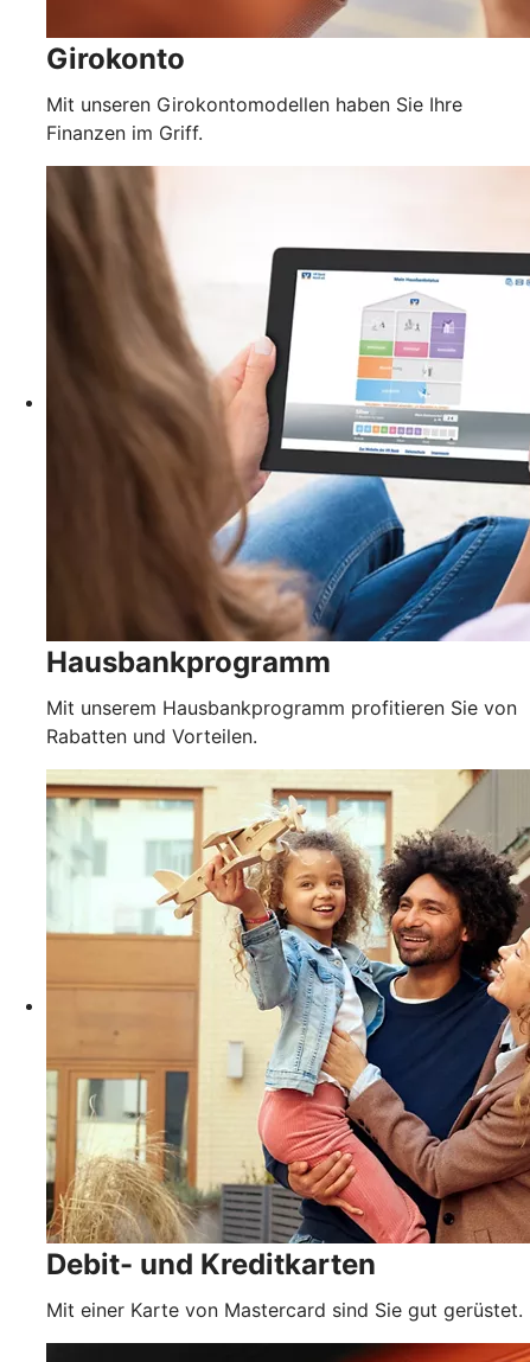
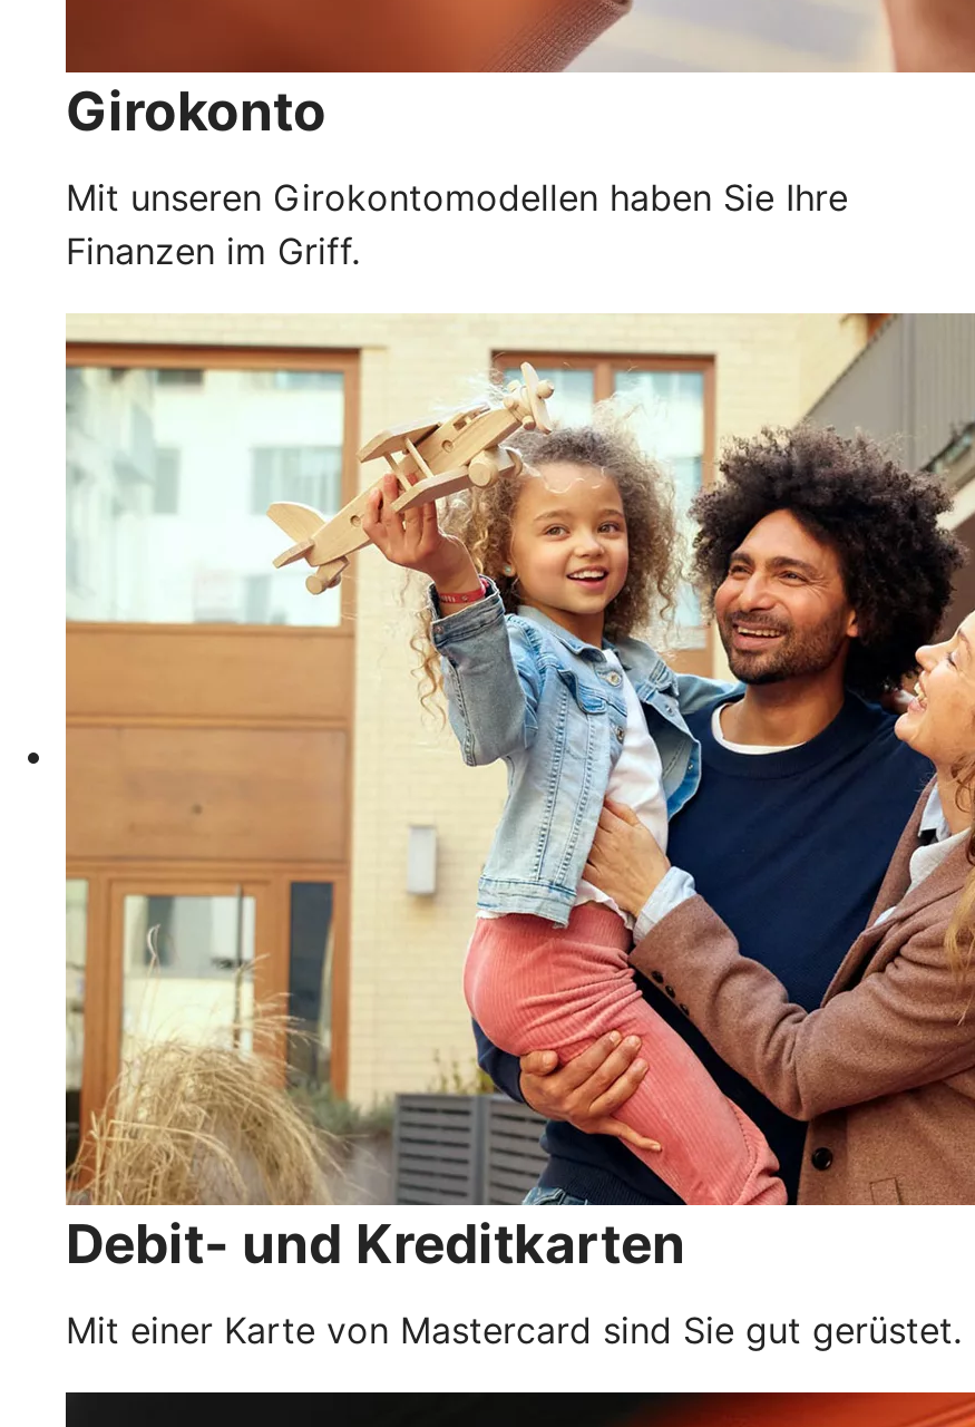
[46,165,526,748] [image] | Hausbankprogramm | Mit unserem Hausbankprogramm profitieren Sie von | Rabatten und Vorteilen. -> none

